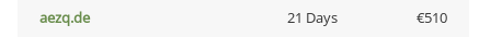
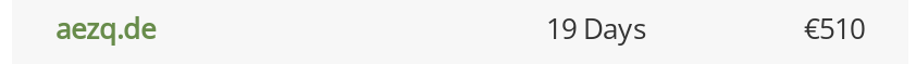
[287,8,337,27] 21 Days -> [546,9,646,48] 19 Days

